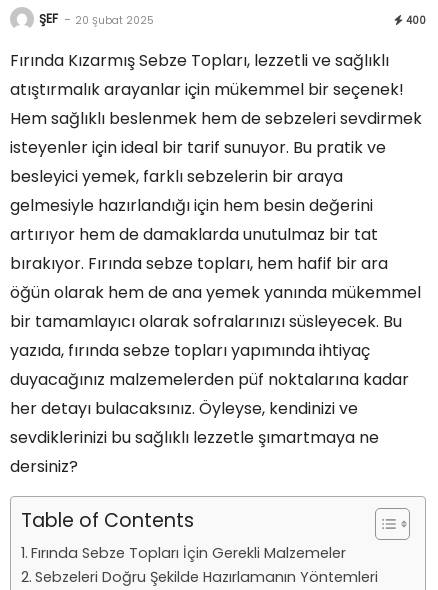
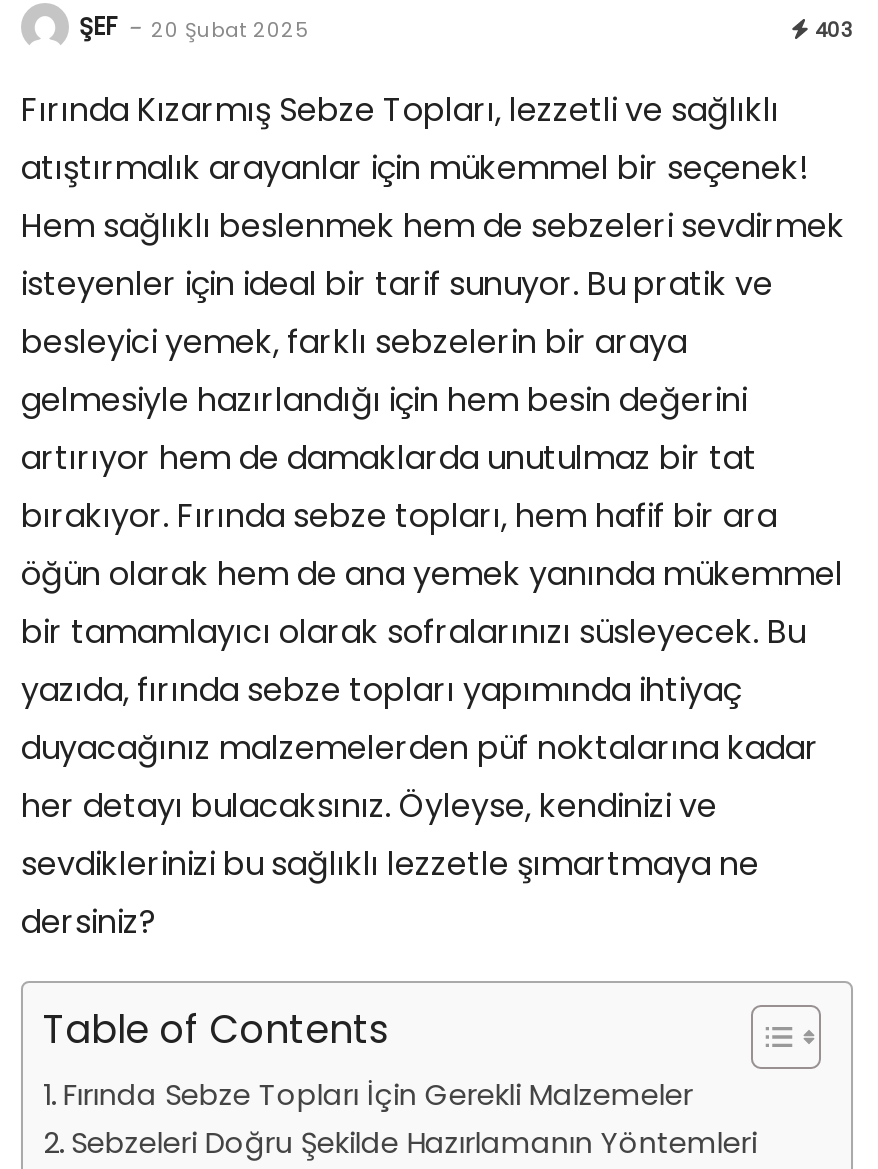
[403,12,426,27] 400 -> [809,14,853,44] 403

